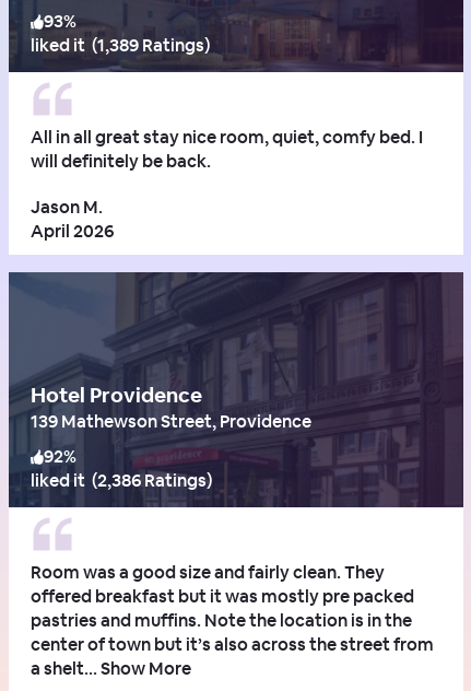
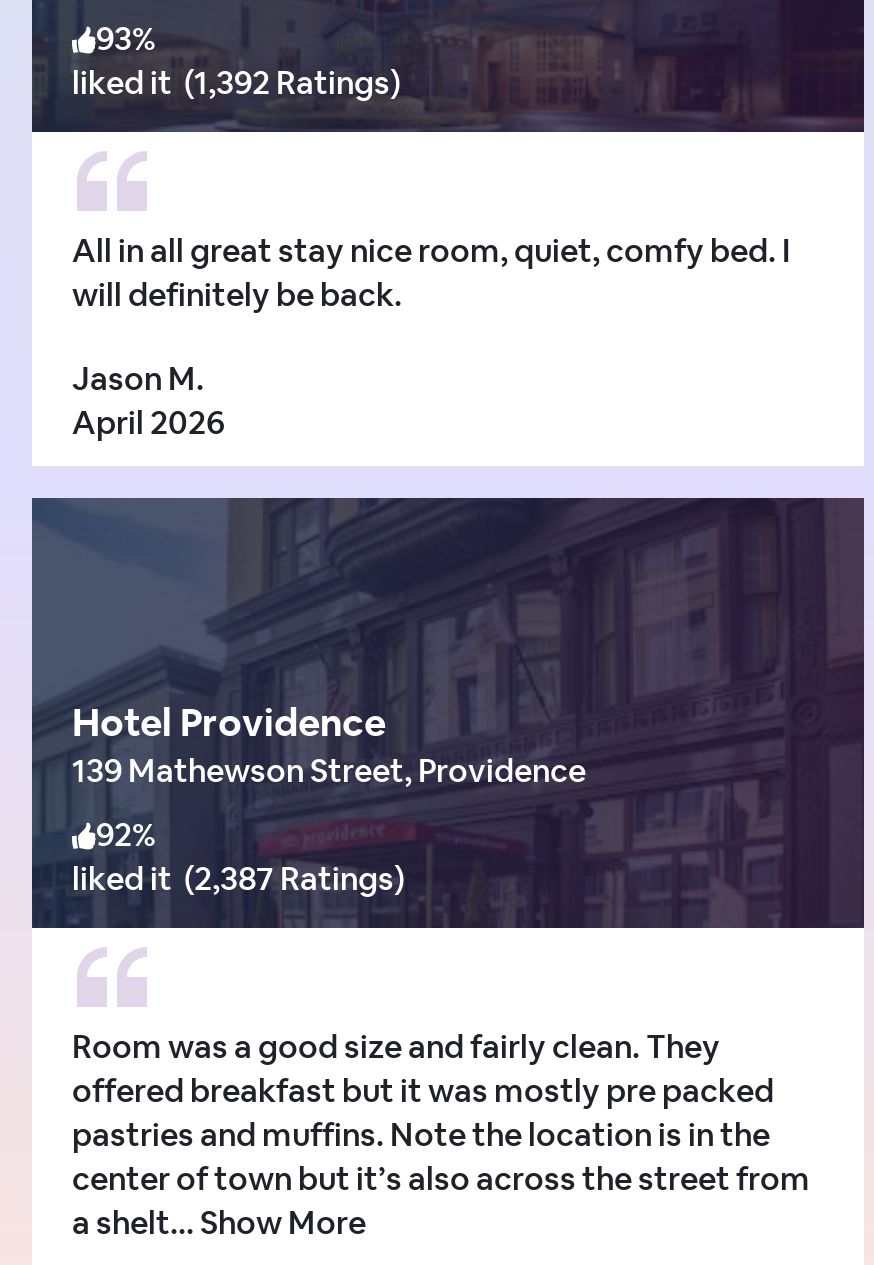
[31,33,210,56] liked it (1,389 Ratings) -> [72,61,400,103] liked it (1,392 Ratings)
[31,469,212,492] liked it (2,386 Ratings) -> [72,857,404,899] liked it (2,387 Ratings)

